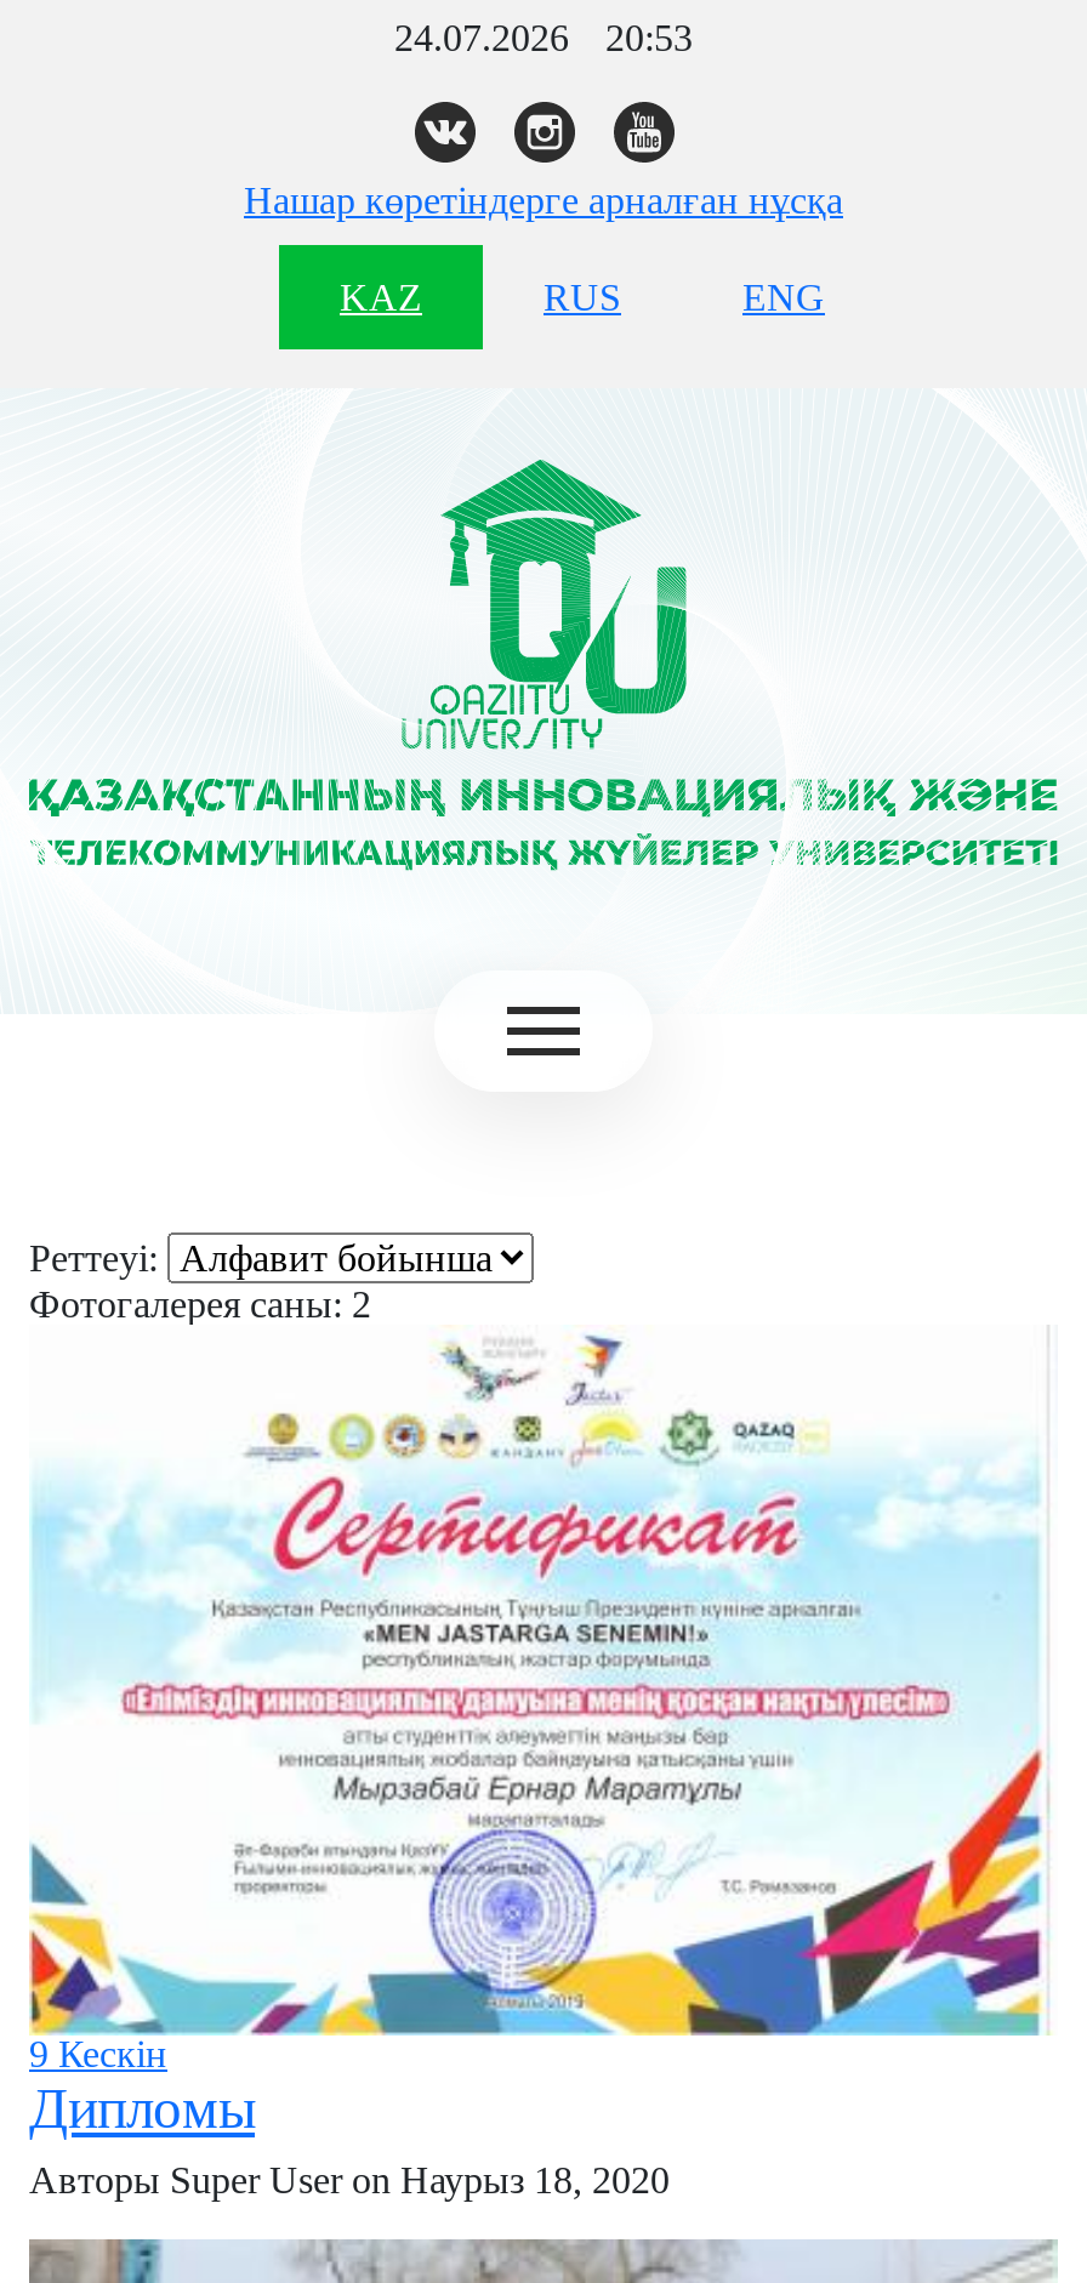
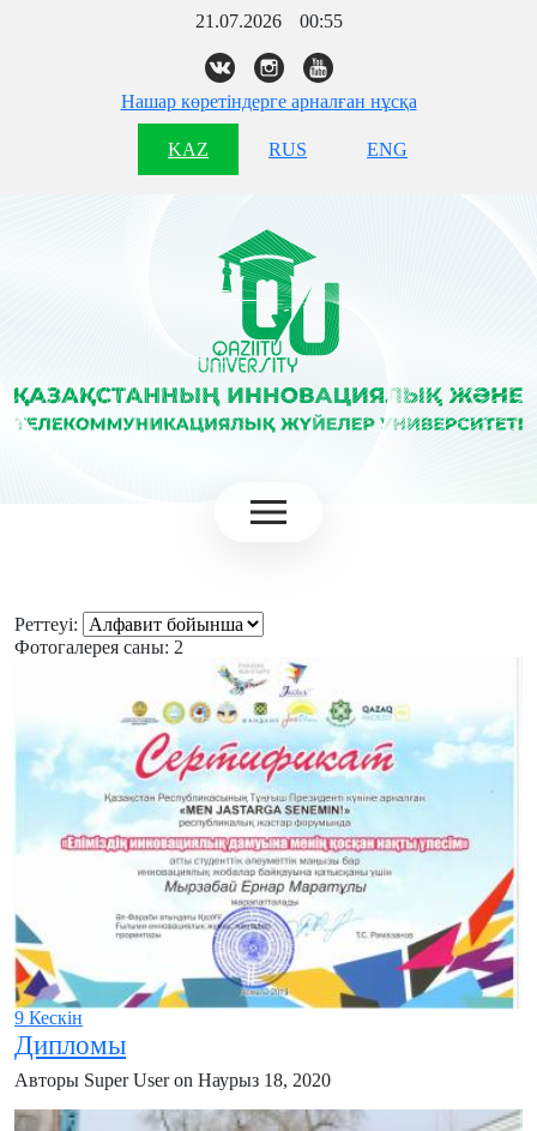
[394,17,569,58] 24.07.2026 -> [195,11,281,31] 21.07.2026
[605,17,693,58] 20:53 -> [299,11,342,31] 00:55

